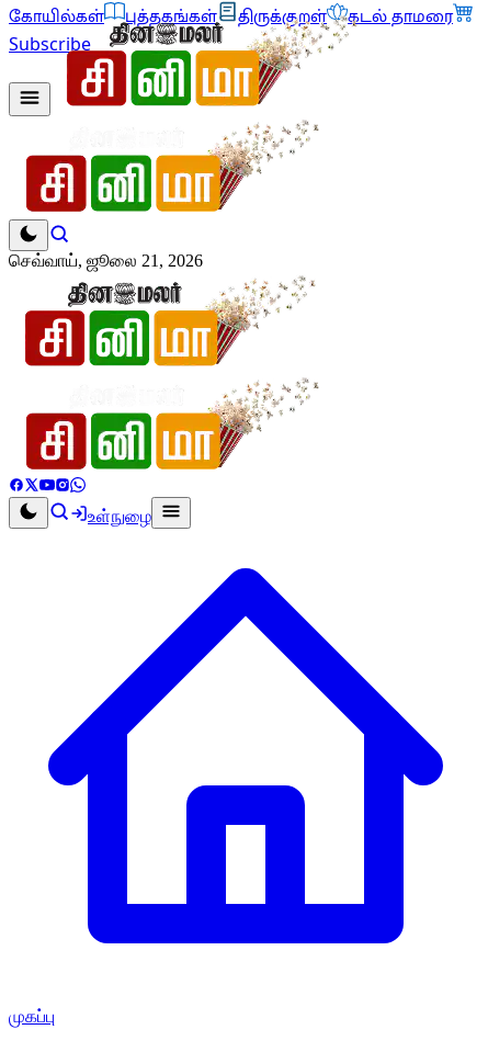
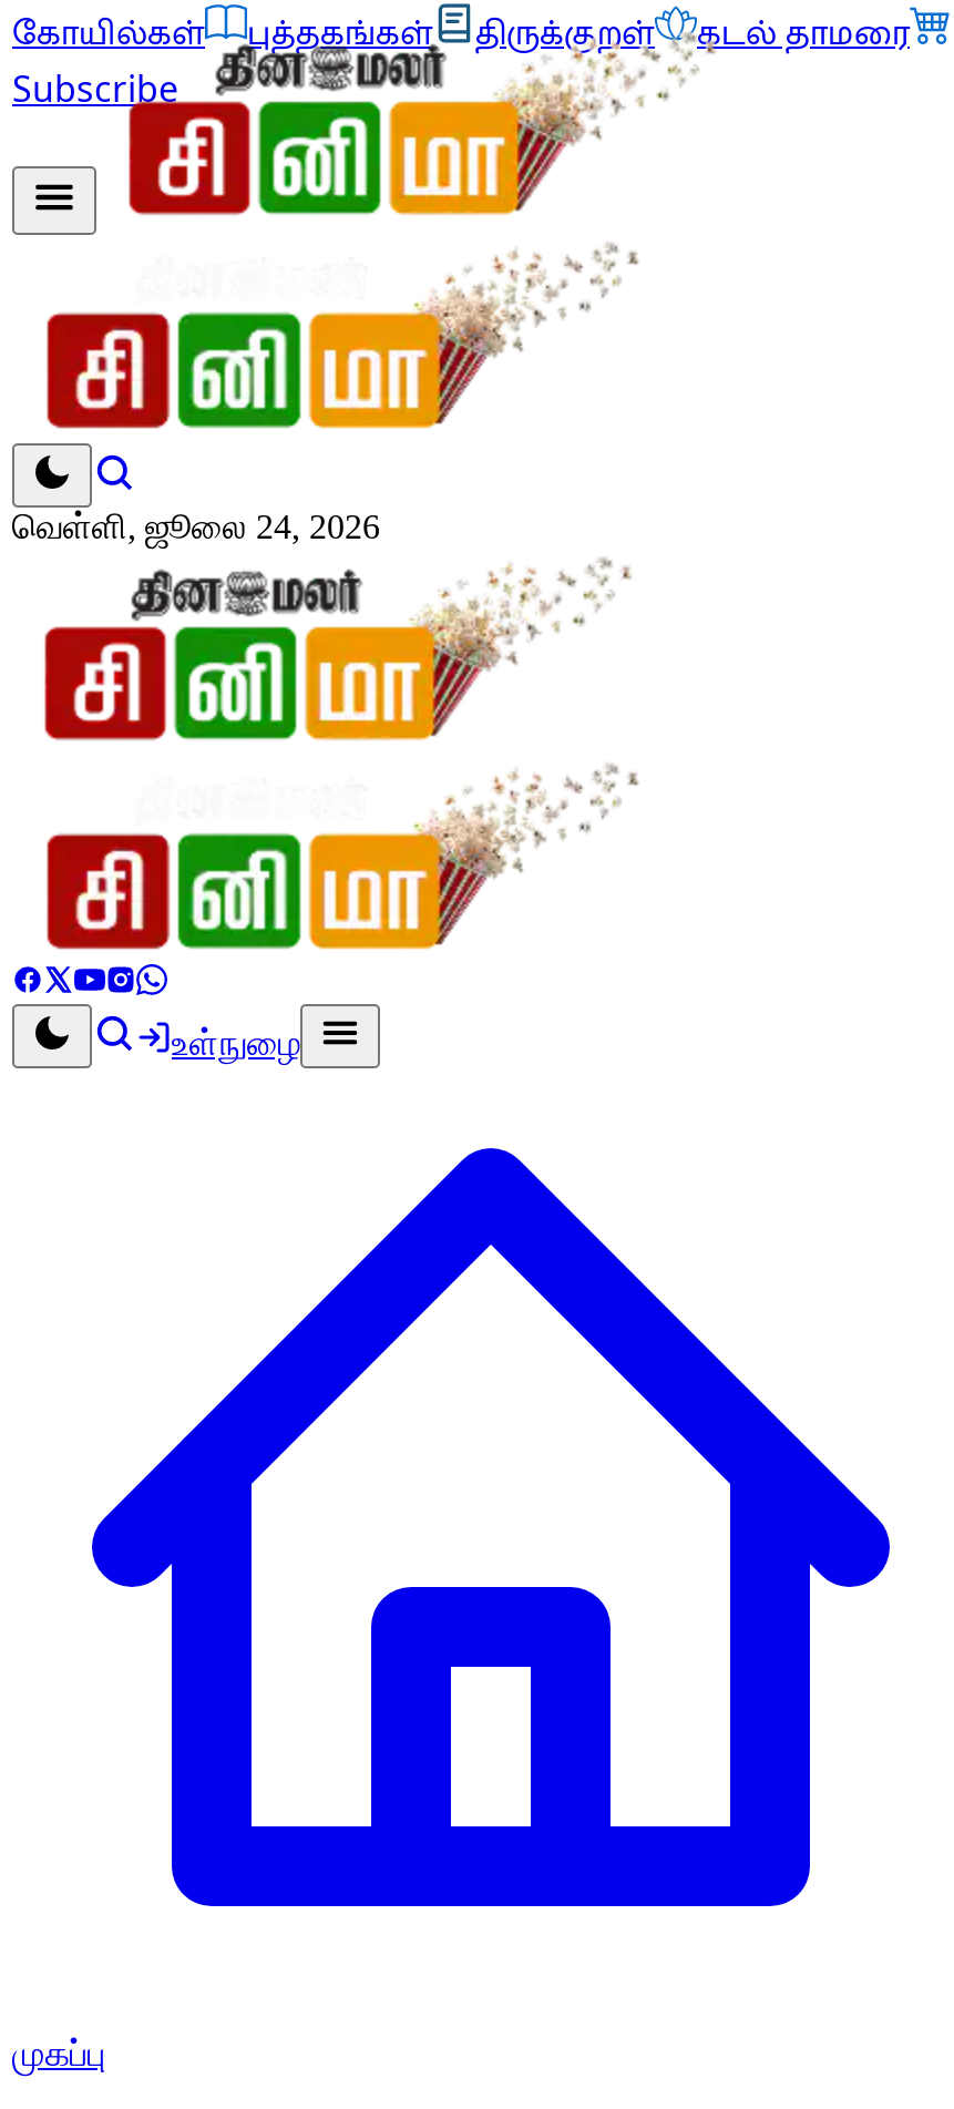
[9,251,203,270] செவ்வாய், ஜூலை 21, 2026 -> [12,508,380,545] வெள்ளி, ஜூலை 24, 2026

